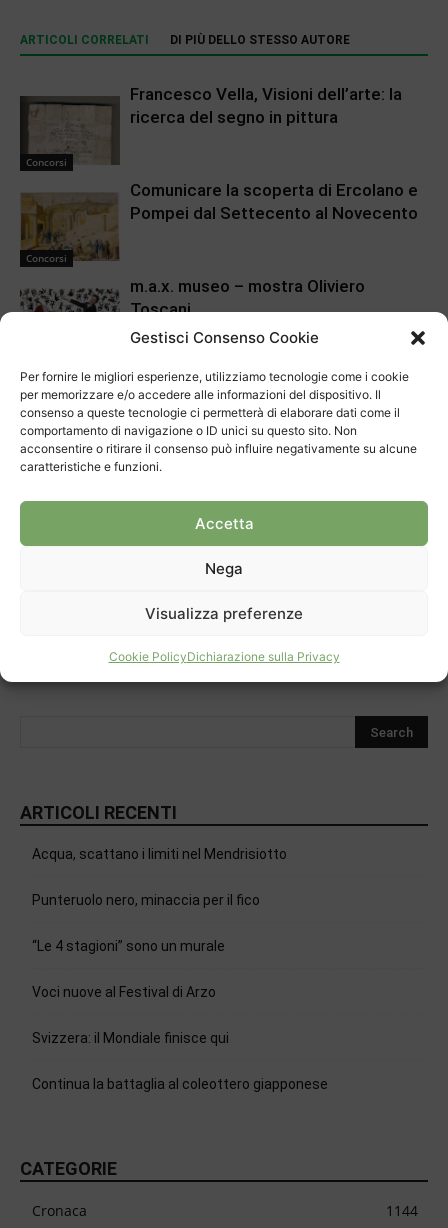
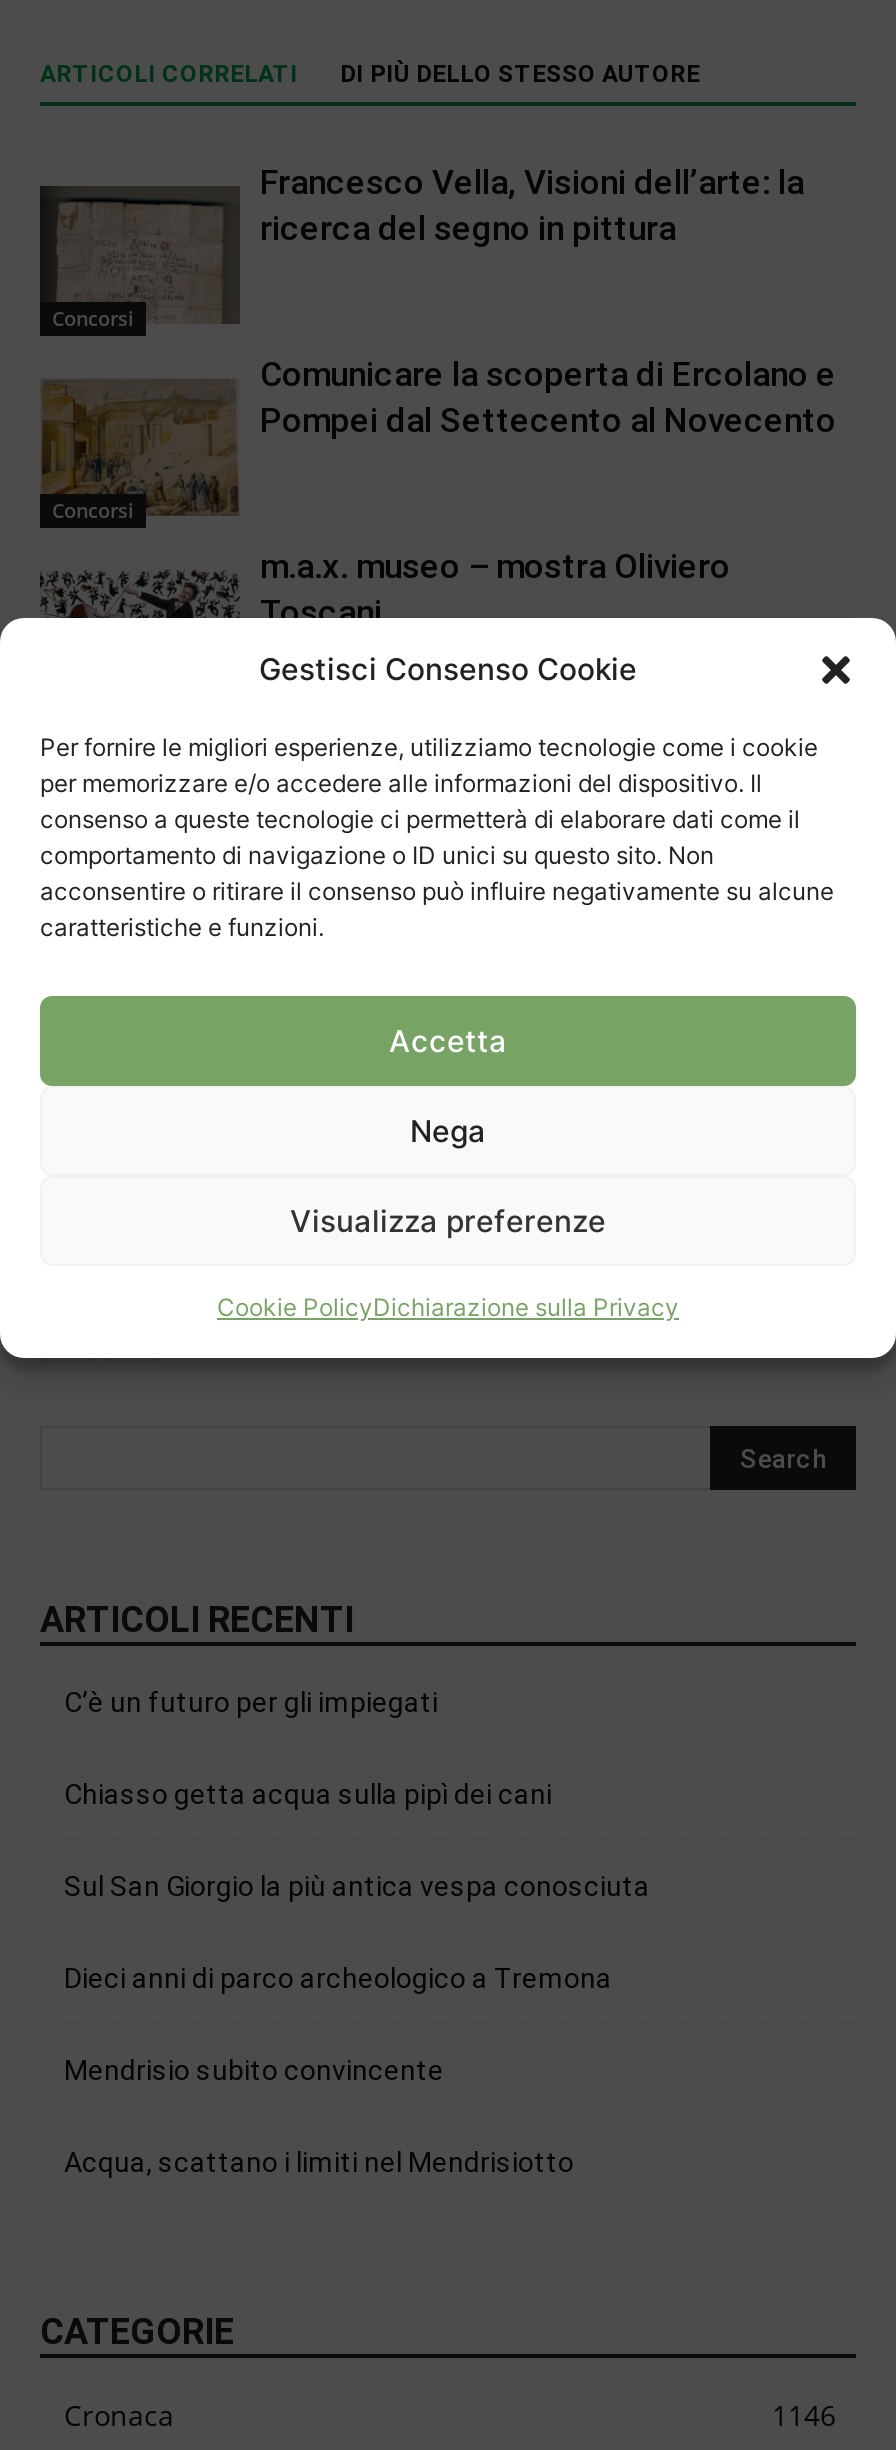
none -> [64,1687,650,2087] C’è un futuro per gli impiegati | Chiasso getta acqua sulla pipì dei cani | Sul San Giorgio la più antica vespa conosciuta | Dieci anni di parco archeologico a Tremona | Mendrisio subito convincente
moved [32,846,287,862] -> [64,2147,574,2179]: Acqua, scattano i limiti nel Mendrisiotto
[32,892,328,1092] Punteruolo nero, minaccia per il fico | “Le 4 stagioni” sono un murale | Voci nuove al Festival di Arzo | Svizzera: il Mondiale finisce qui | Continua la battaglia al coleottero giapponese -> none
[386,1201,418,1220] 1144 -> [772,2397,836,2435] 1146

